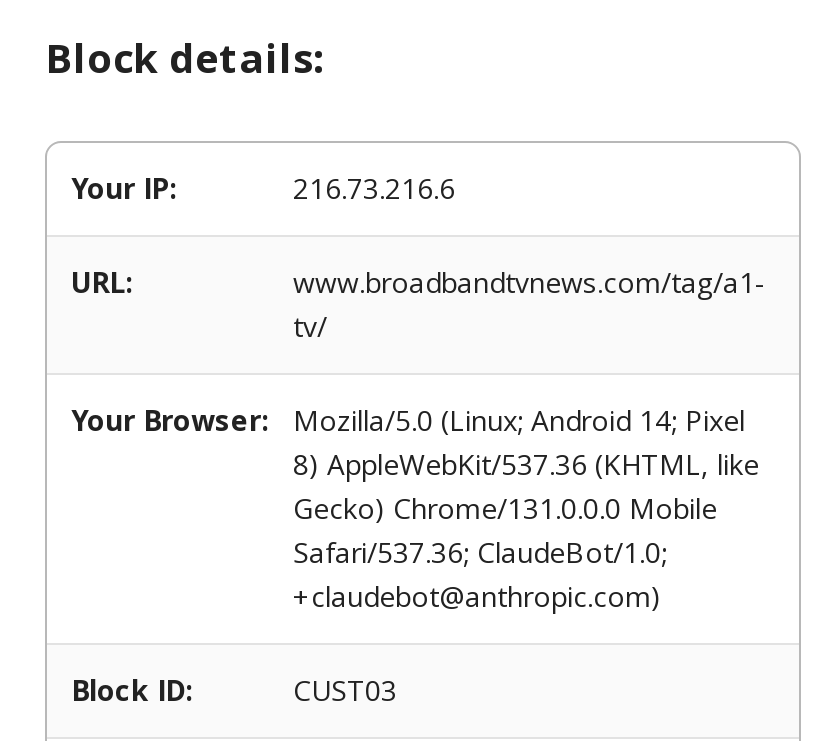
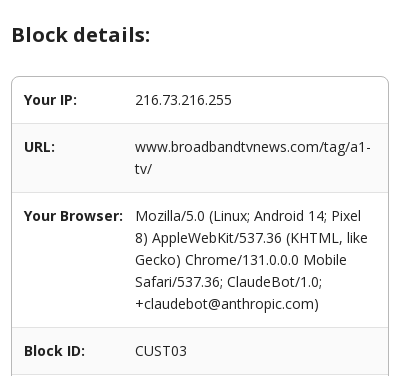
[293,169,455,207] 216.73.216.6 -> [135,90,232,109] 216.73.216.255

